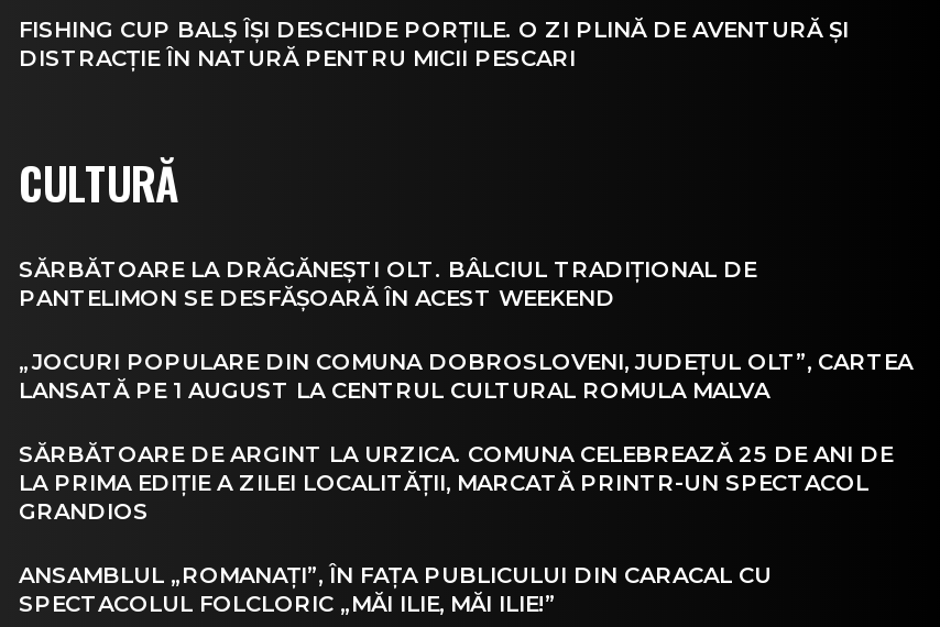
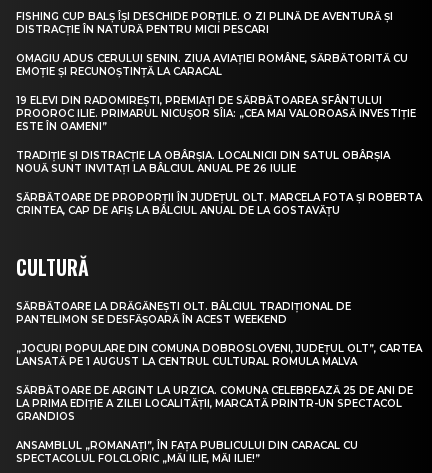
none -> [16,52,422,217] OMAGIU ADUS CERULUI SENIN. ZIUA AVIAȚIEI ROMÂNE, SĂRBĂTORITĂ CU | EMOȚIE ȘI RECUNOȘTINȚĂ LA CARACAL | 19 ELEVI DIN RADOMIREȘTI, PREMIAȚI DE SĂRBĂTOAREA SFÂNTULUI | PROOROC ILIE. PRIMARUL NICUȘOR SÎIA: „CEA MAI VALOROASĂ INVESTIȚIE | ESTE ÎN OAMENI” | TRADIȚIE ȘI DISTRACȚIE LA OBÂRȘIA. LOCALNICII DIN SATUL OBÂRȘIA | NOUĂ SUNT INVITAȚI LA BÂLCIUL ANUAL PE 26 IULIE | SĂRBĂTOARE DE PROPORȚII ÎN JUDEȚUL OLT. MARCELA FOTA ȘI ROBERTA | CRINTEA, CAP DE AFIȘ LA BÂLCIUL ANUAL DE LA GOSTAVĂȚU

